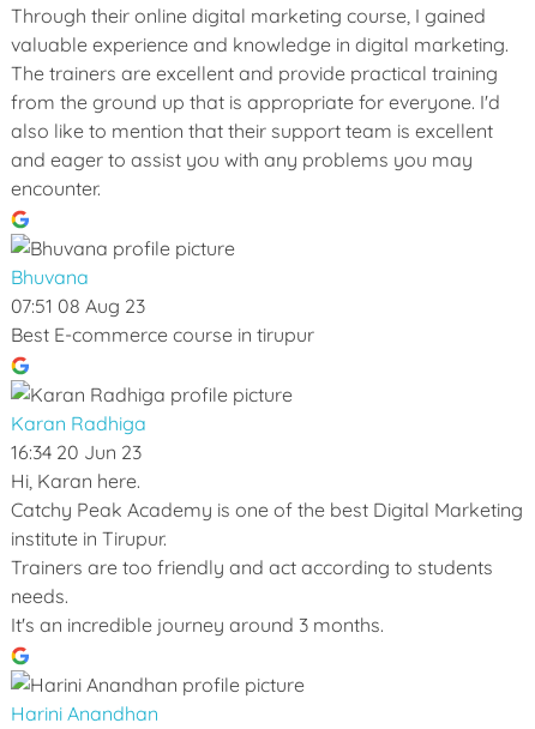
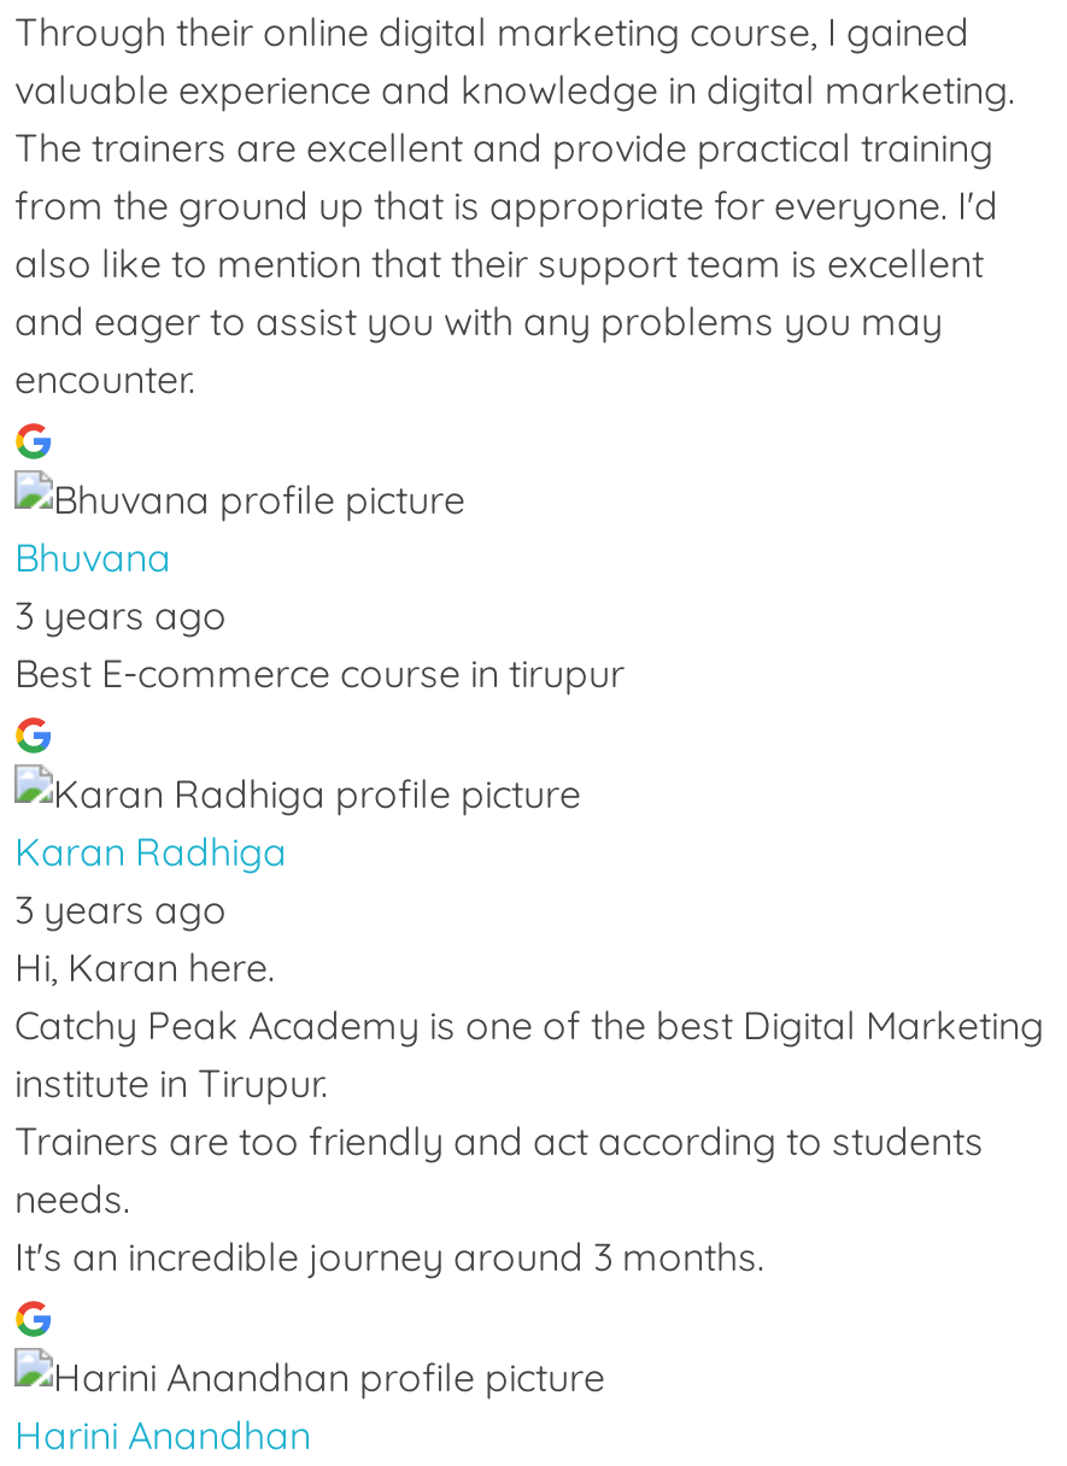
[11,294,145,317] 07:51 08 Aug 23 -> [14,590,227,638] 3 years ago
[11,440,142,464] 16:34 20 Jun 23 -> [14,884,227,933] 3 years ago

